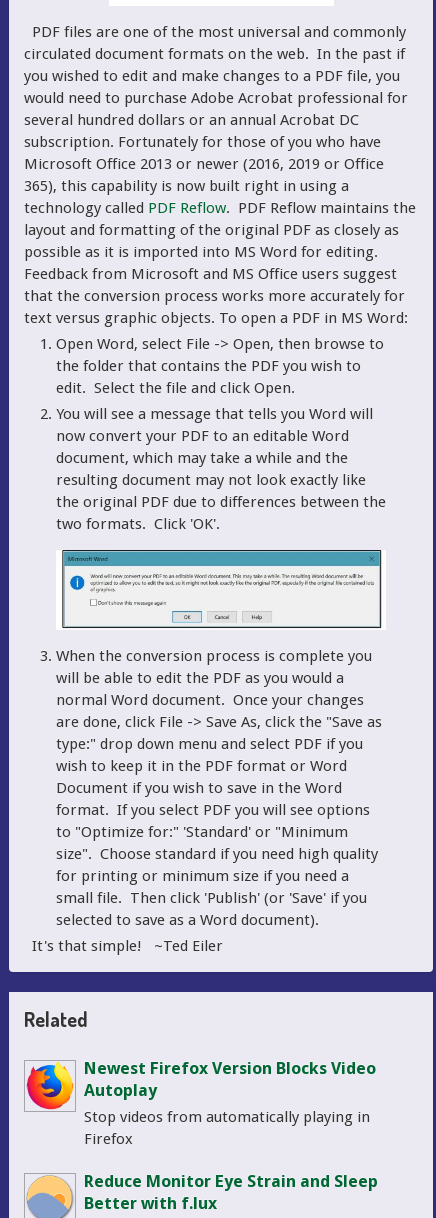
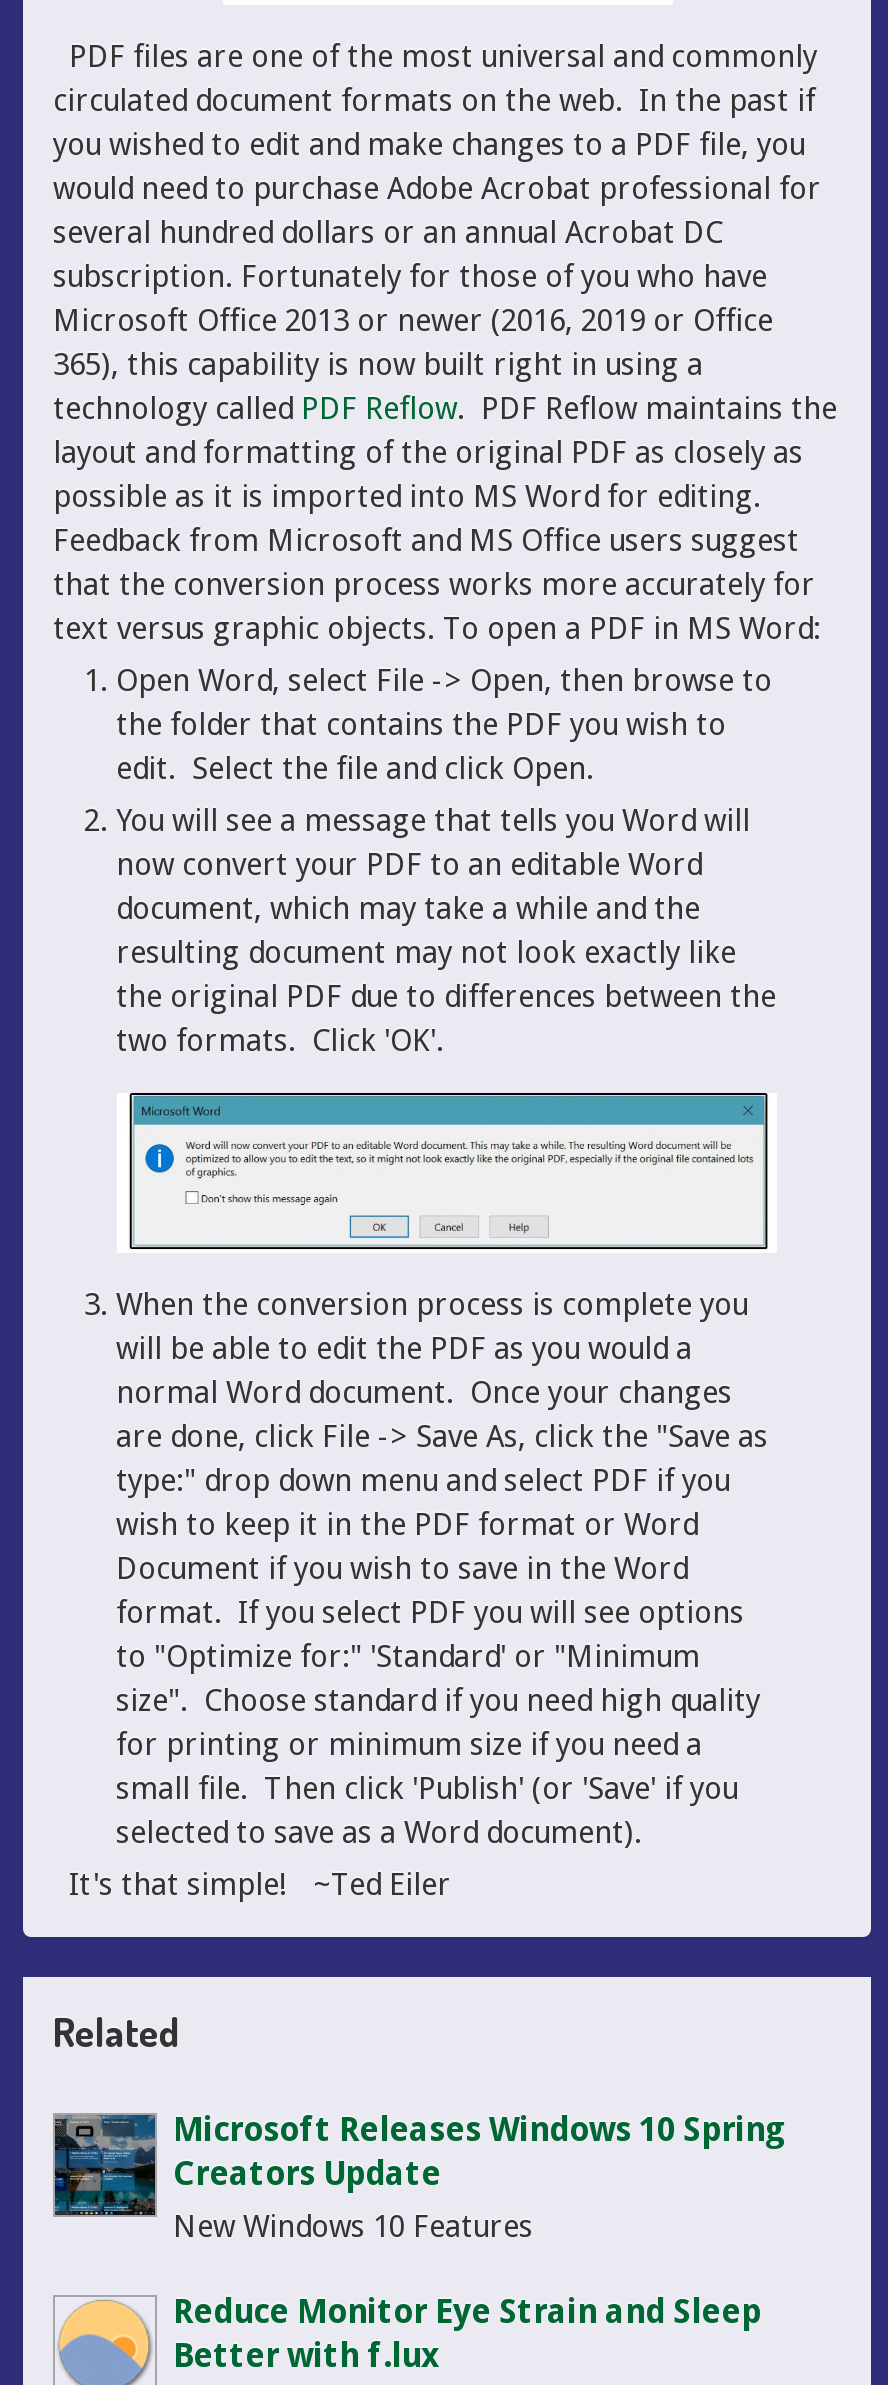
[25,1058,376,1148] [image] | Newest Firefox Version Blocks Video | Autoplay | Stop videos from automatically playing in | Firefox -> [53,2110,785,2246] [image] | Microsoft Releases Windows 10 Spring | Creators Update | New Windows 10 Features

